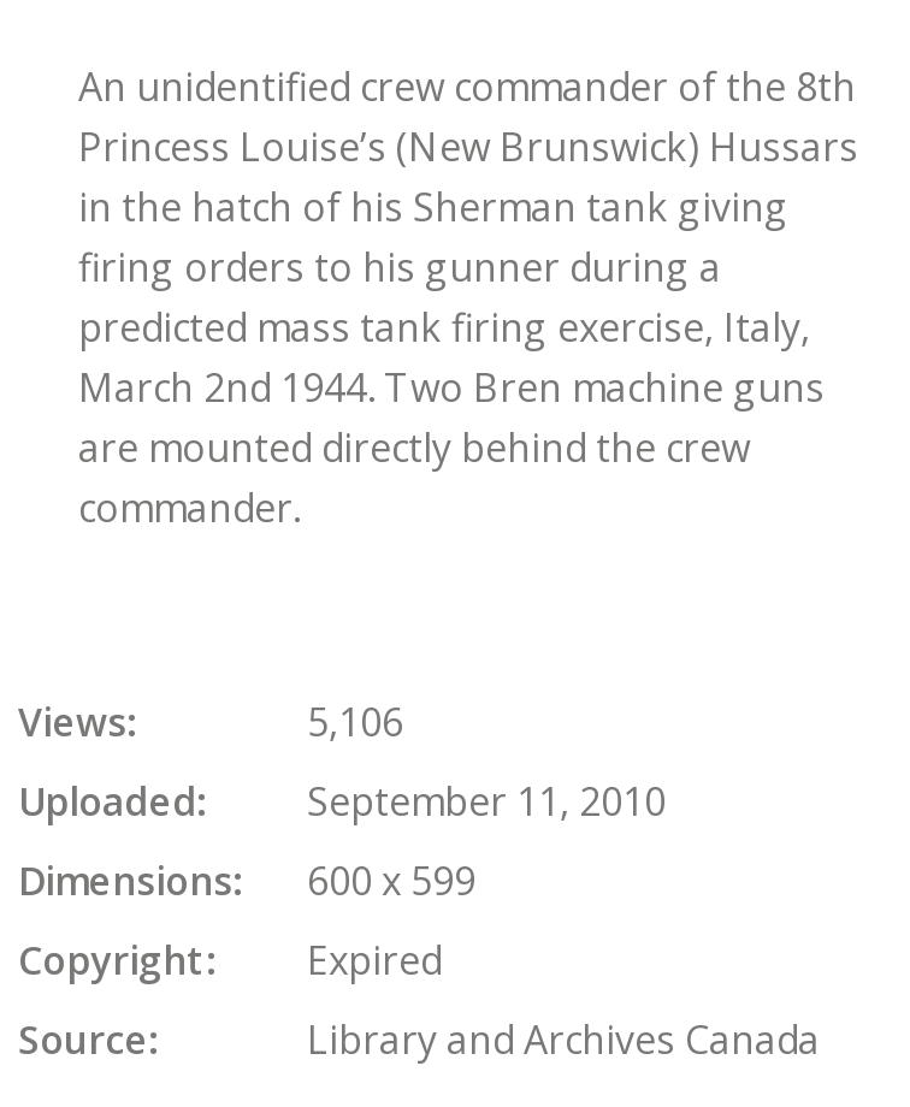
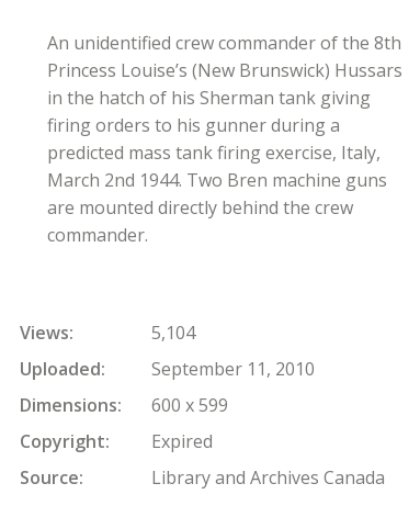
[307,696,403,749] 5,106 -> [151,321,195,345] 5,104

